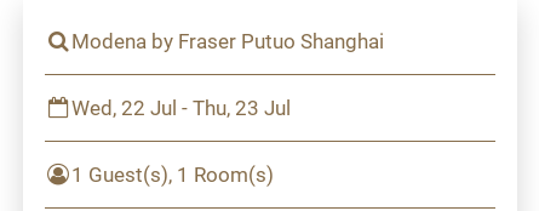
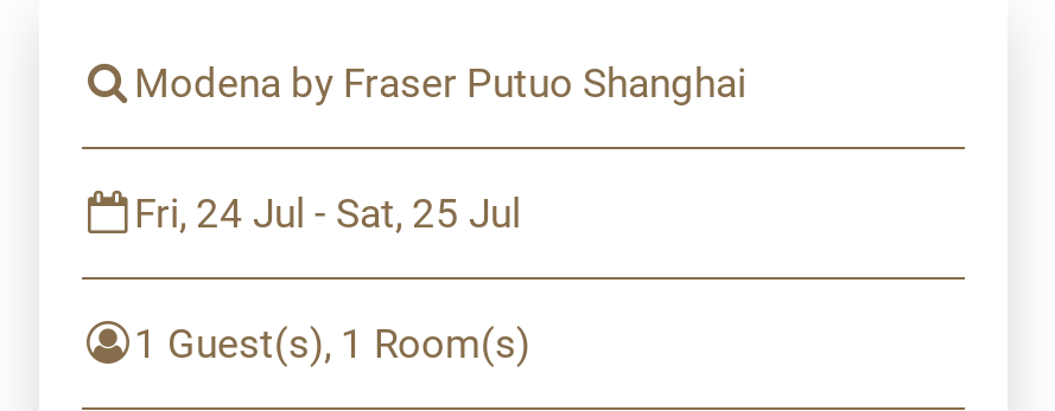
[71,93,291,121] Wed, 22 Jul - Thu, 23 Jul -> [134,185,521,239] Fri, 24 Jul - Sat, 25 Jul

